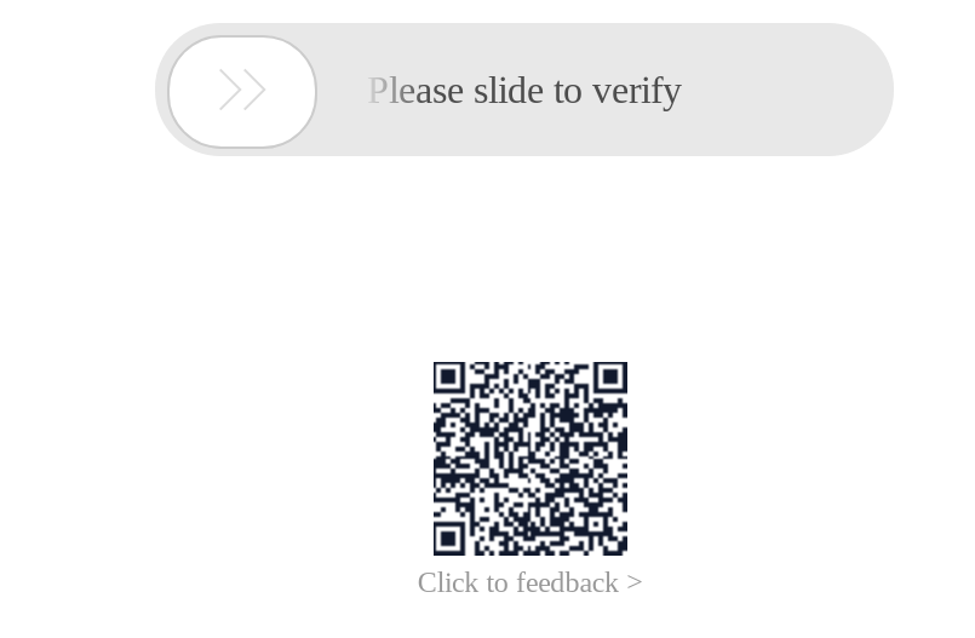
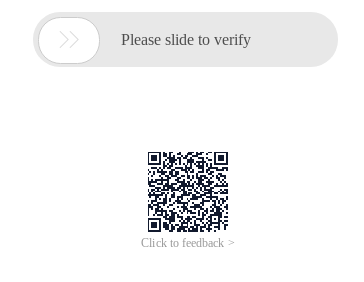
[431,360,630,558] [image] -> [148,151,228,233] [image]

